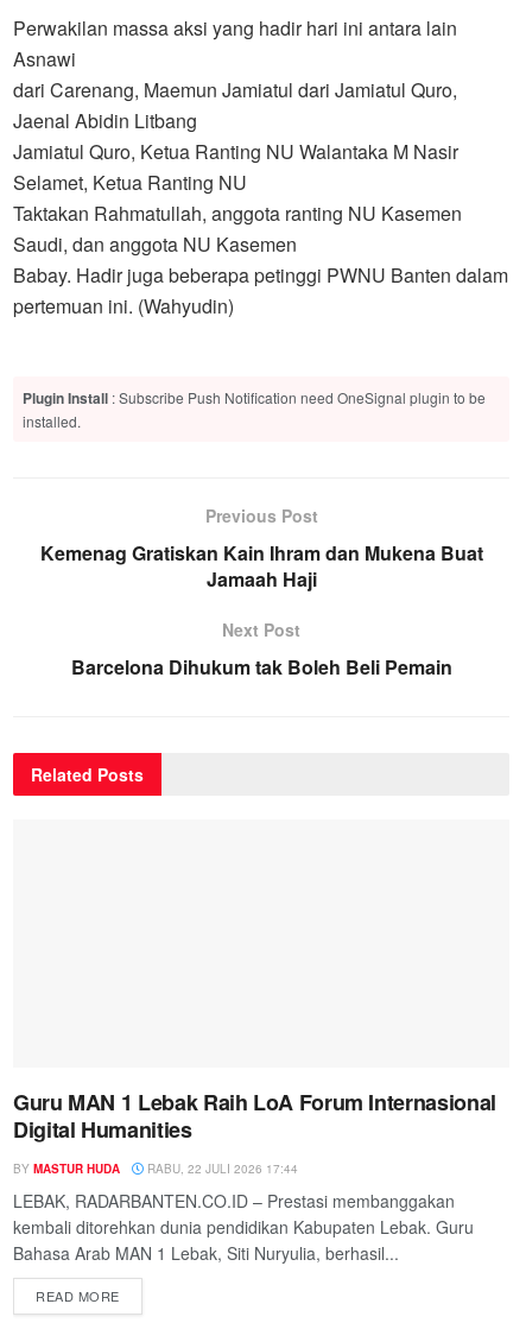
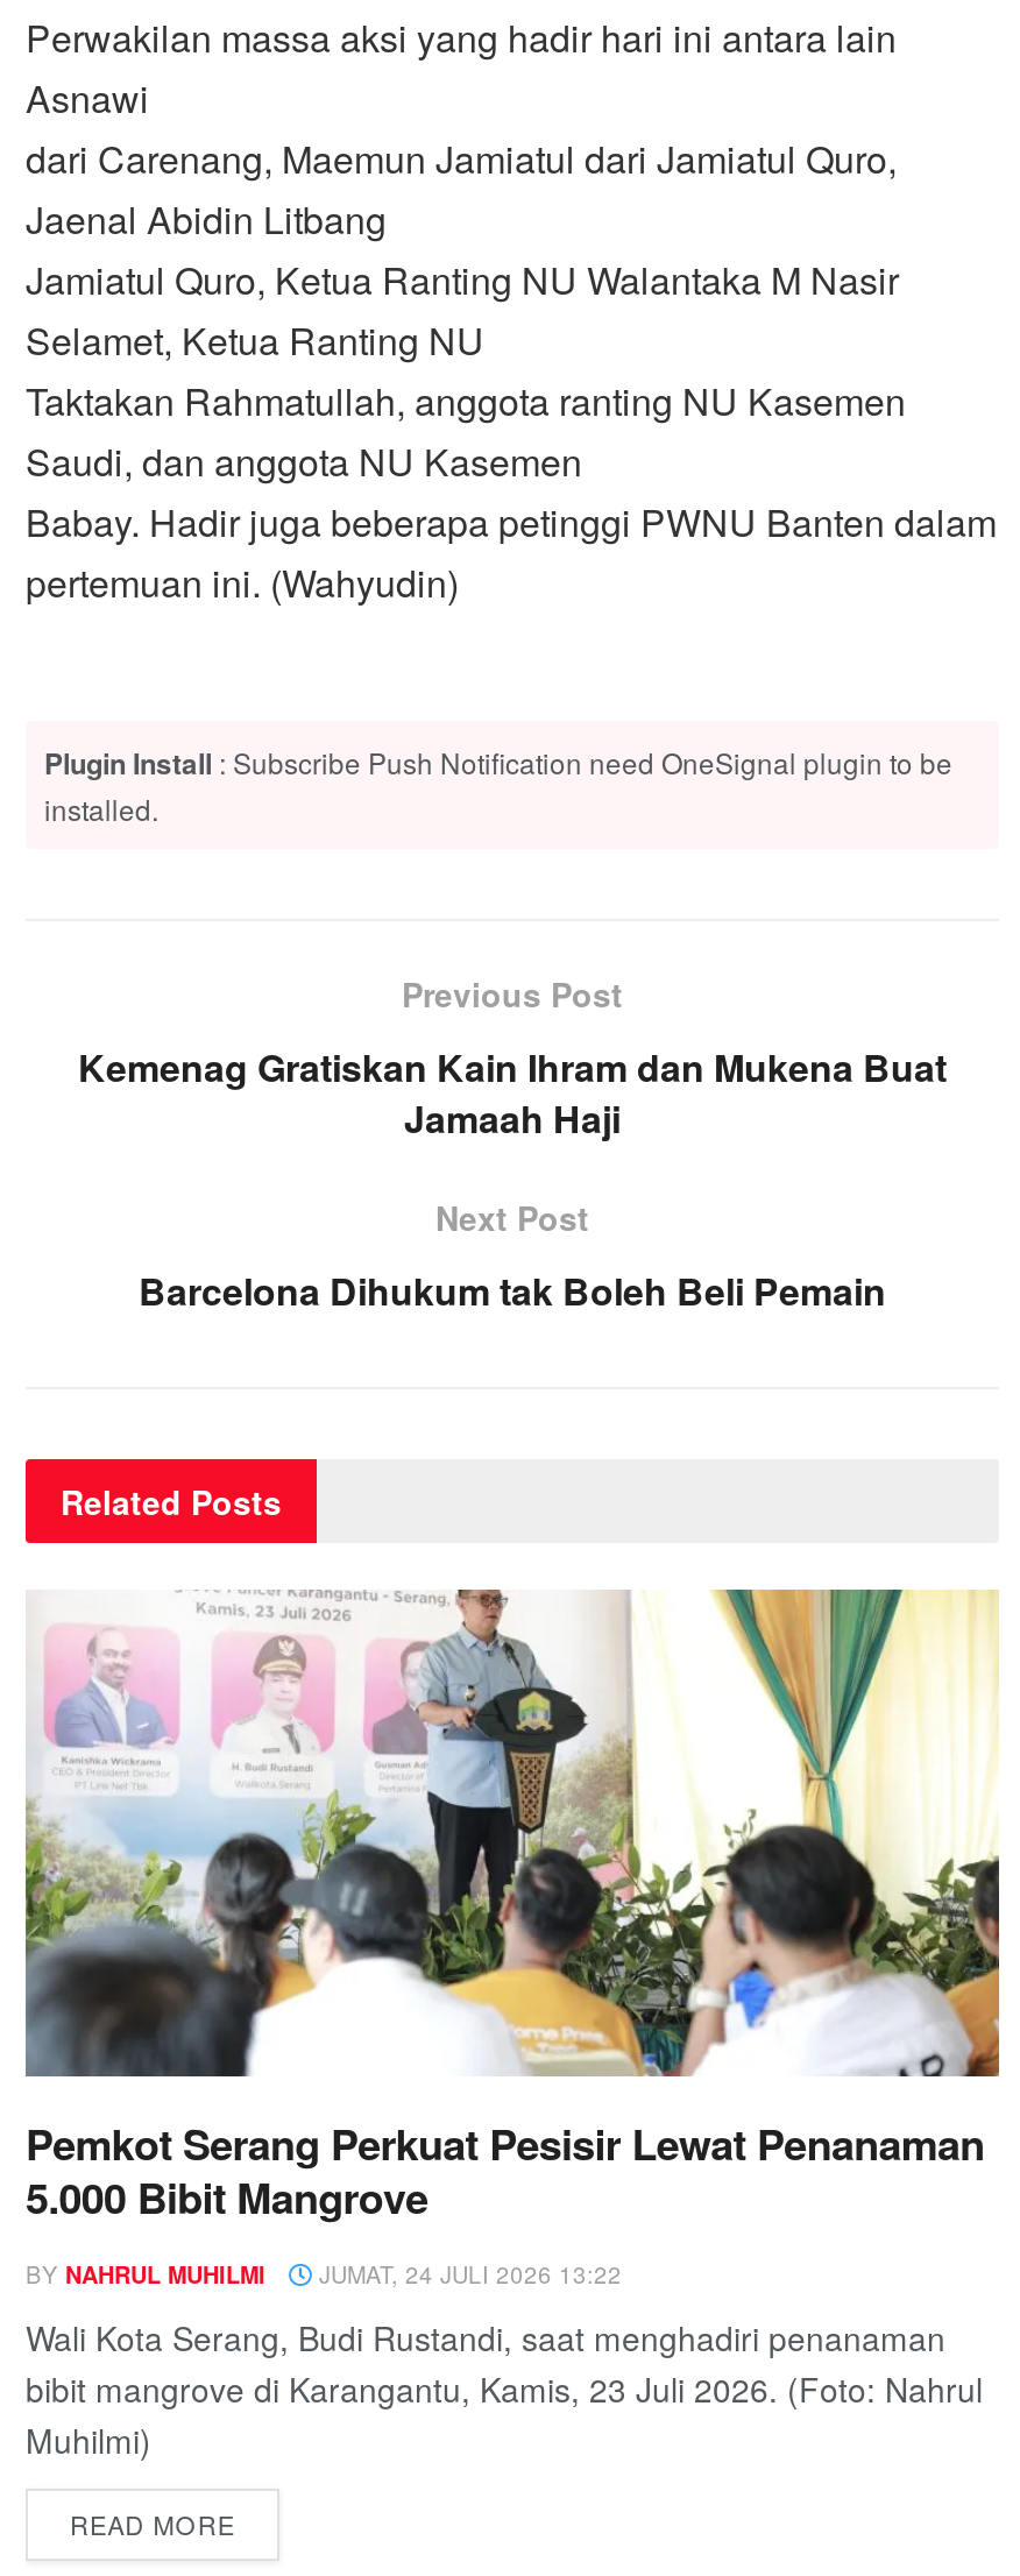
none -> [23,1587,1001,2079] [image]
[13,1087,496,1145] Guru MAN 1 Lebak Raih LoA Forum Internasional | Digital Humanities -> [26,2113,985,2228] Pemkot Serang Perkuat Pesisir Lewat Penanaman | 5.000 Bibit Mangrove
[13,1160,298,1177] BY MASTUR HUDA | RABU, 22 JULI 2026 17:44 -> [26,2258,622,2290] BY NAHRUL MUHILMI | JUMAT, 24 JULI 2026 13:22
[13,1189,474,1265] LEBAK, RADARBANTEN.CO.ID – Prestasi membanggakan | kembali ditorehkan dunia pendidikan Kabupaten Lebak. Guru | Bahasa Arab MAN 1 Lebak, Siti Nuryulia, berhasil... -> [26,2314,983,2463] Wali Kota Serang, Budi Rustandi, saat menghadiri penanaman | bibit mangrove di Karangantu, Kamis, 23 Juli 2026. (Foto: Nahrul | Muhilmi)

